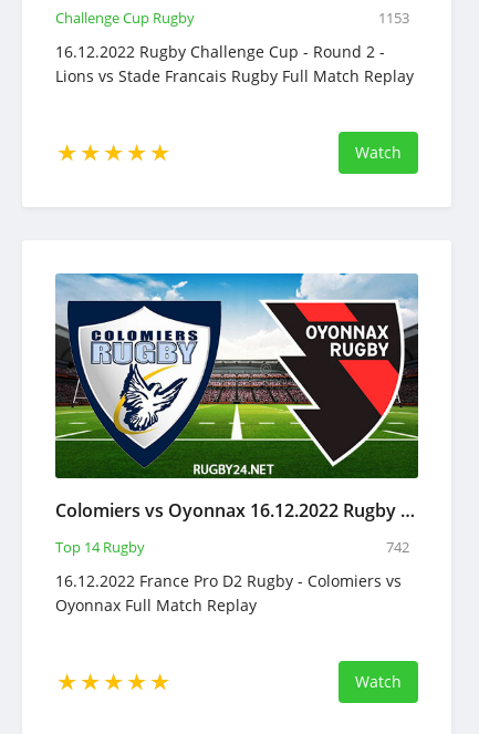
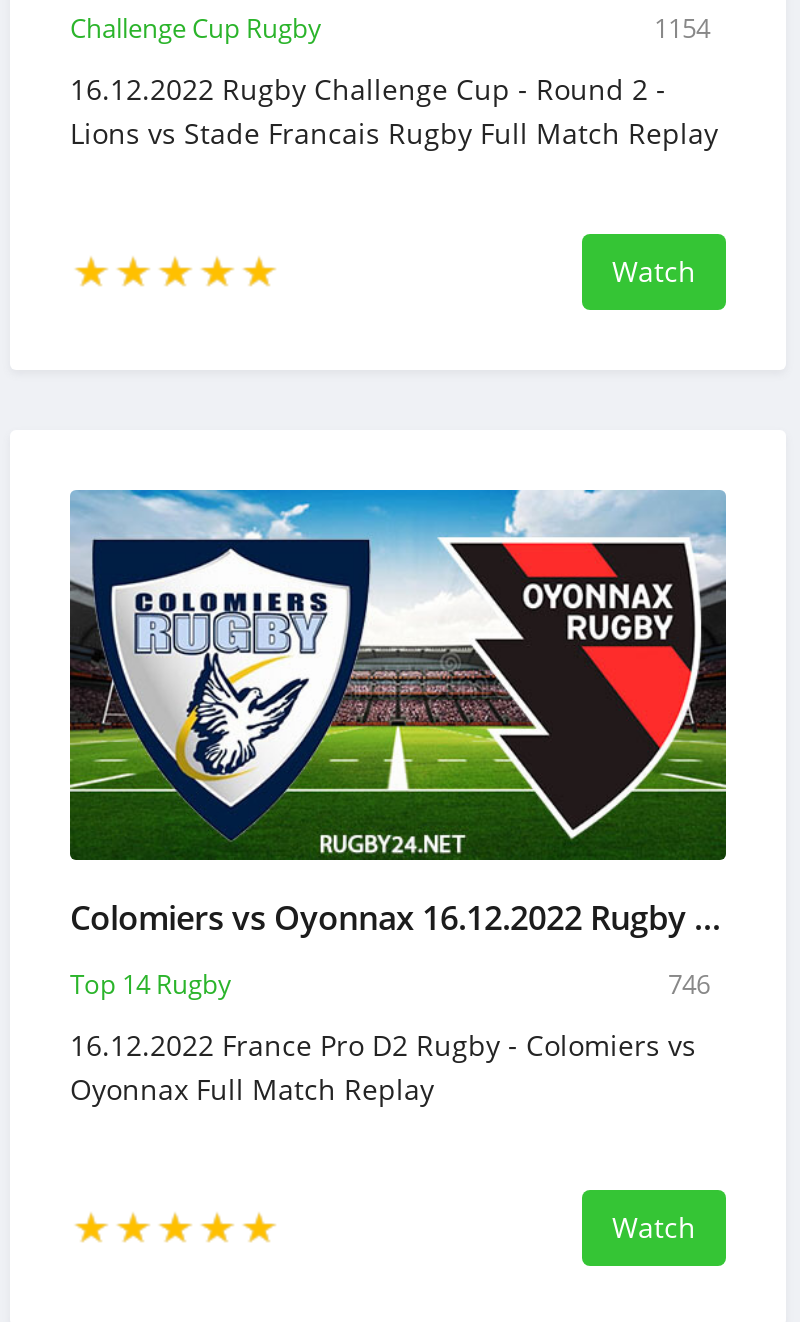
[378,8,409,28] 1153 -> [654,10,710,46] 1154
[386,537,409,557] 742 -> [668,966,710,1002] 746

